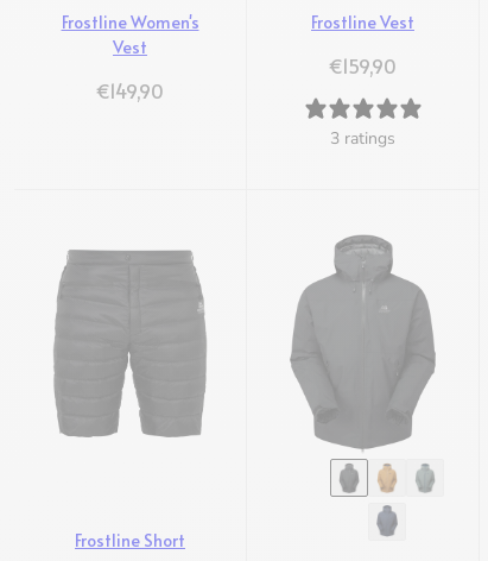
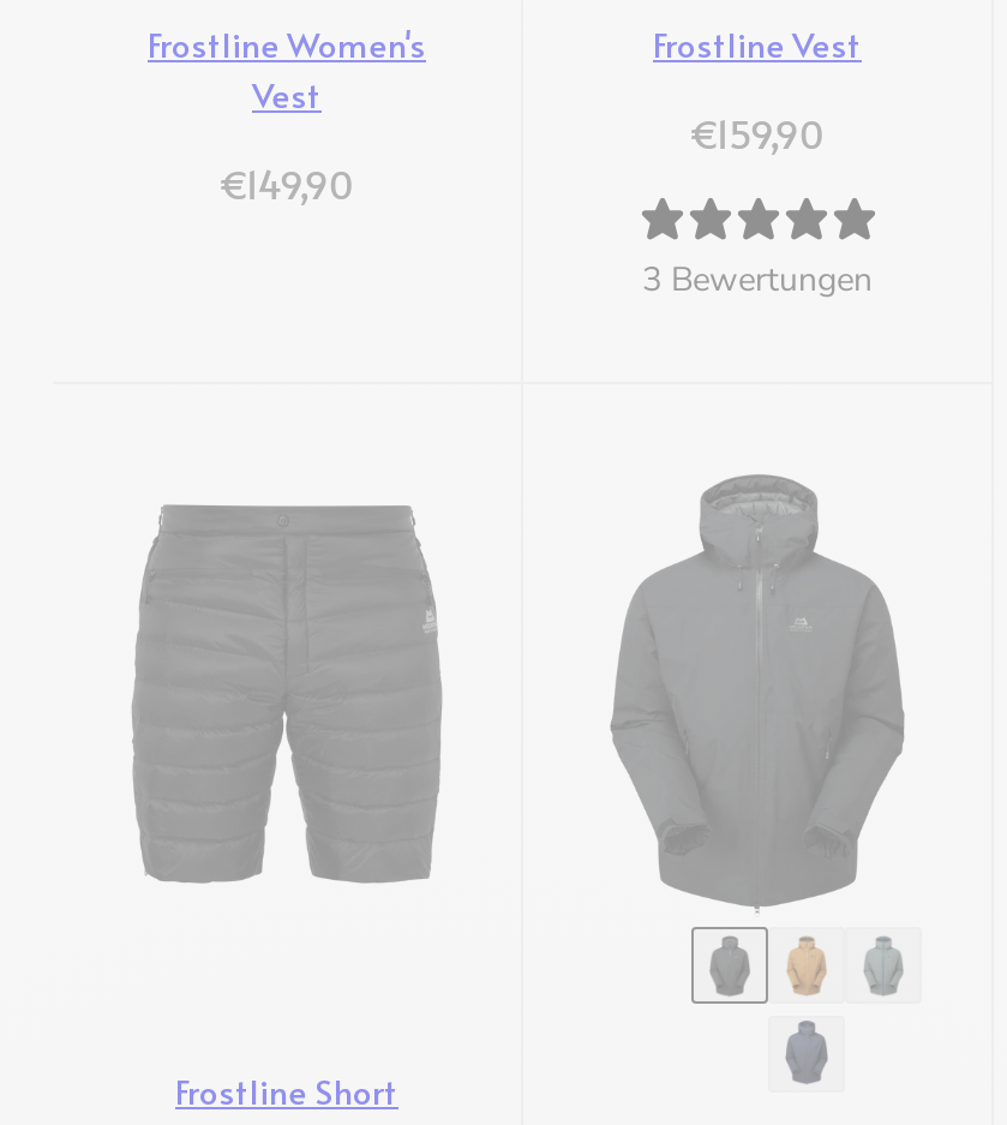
[330,128,395,150] 3 ratings -> [642,258,873,304] 3 Bewertungen

